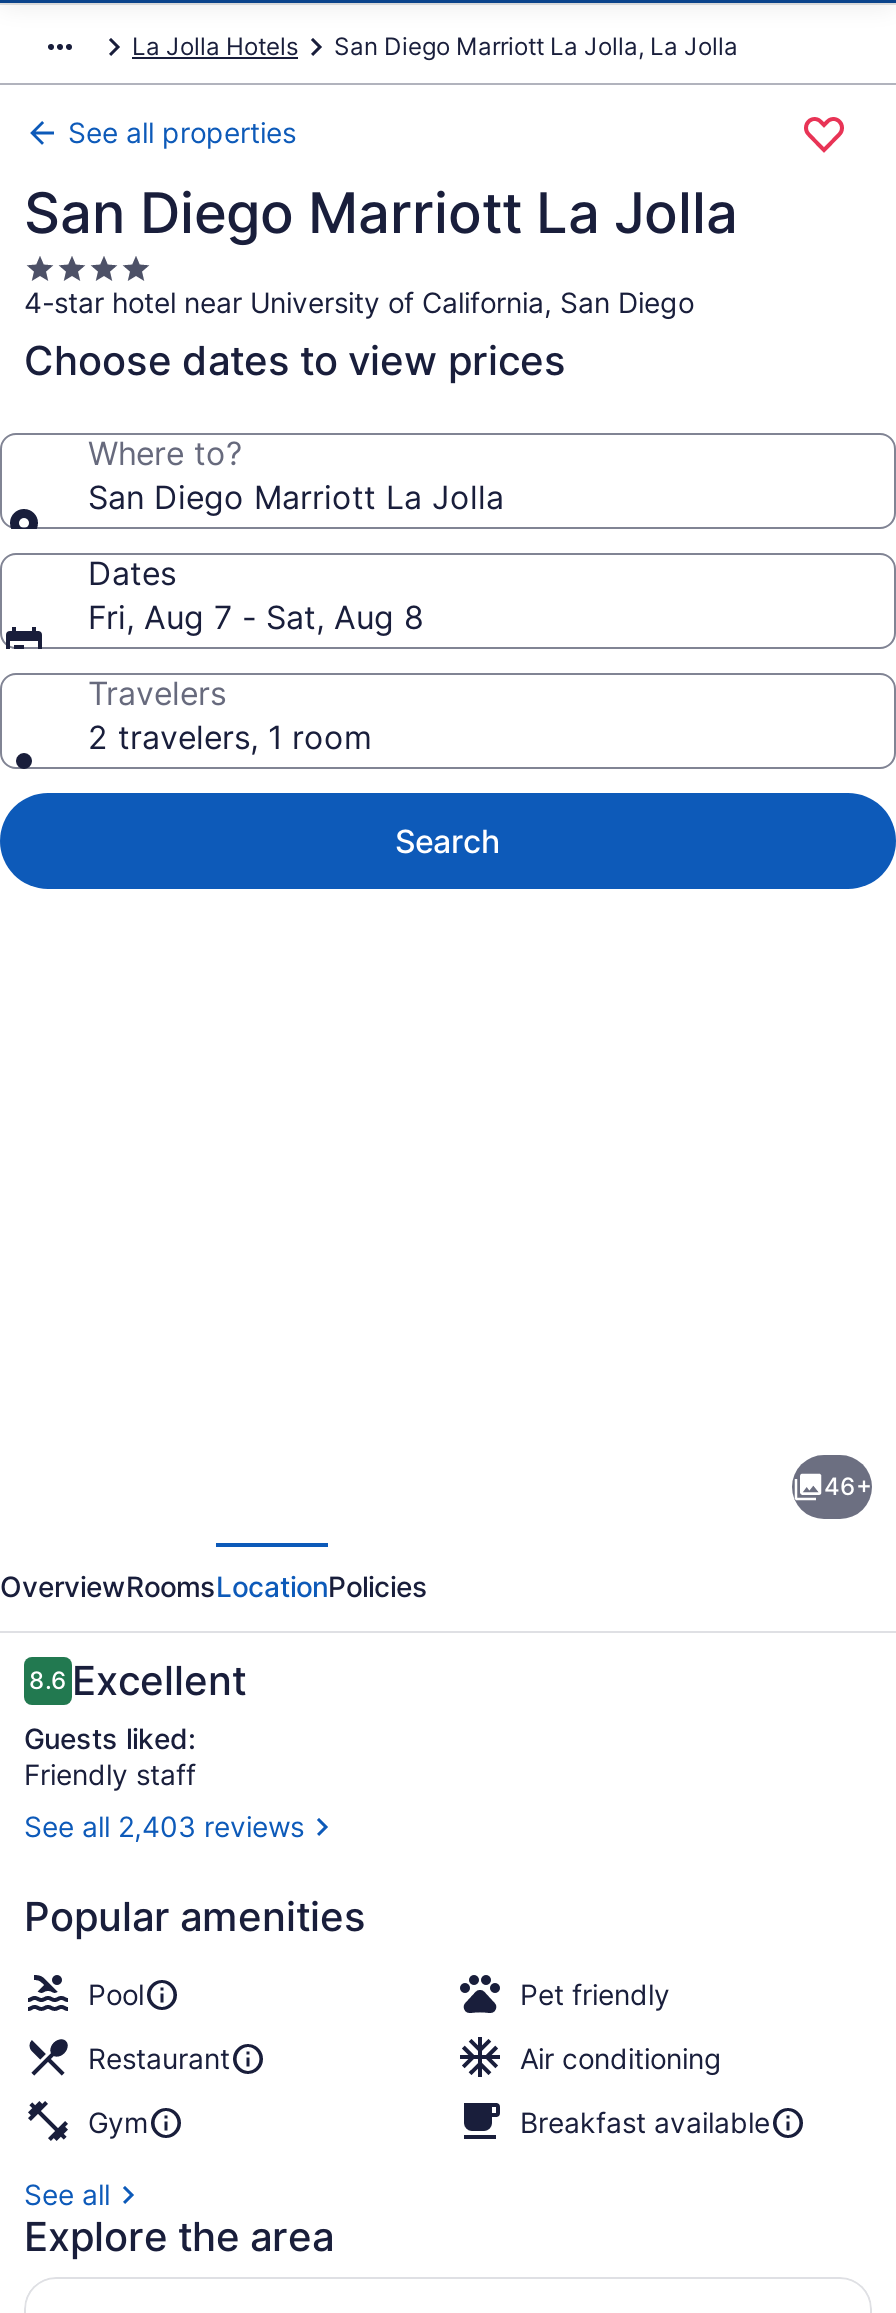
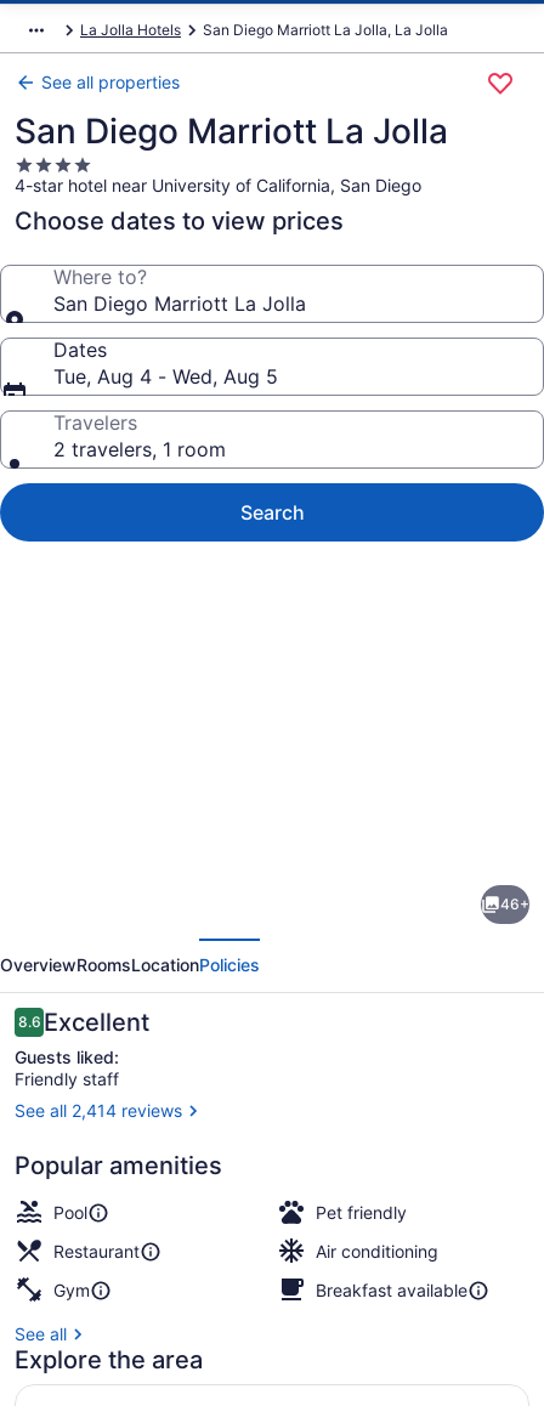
[88,597,424,637] Fri, Aug 7 - Sat, Aug 8 -> [53,364,278,389] Tue, Aug 4 - Wed, Aug 5
[24,1808,304,1842] See all 2,403 reviews -> [15,1100,182,1120] See all 2,414 reviews

